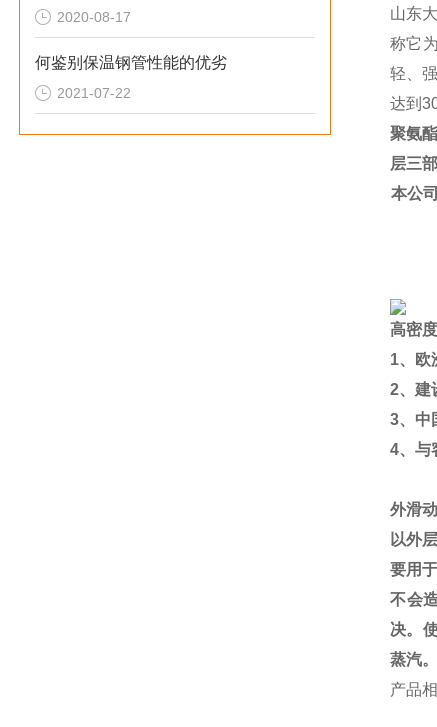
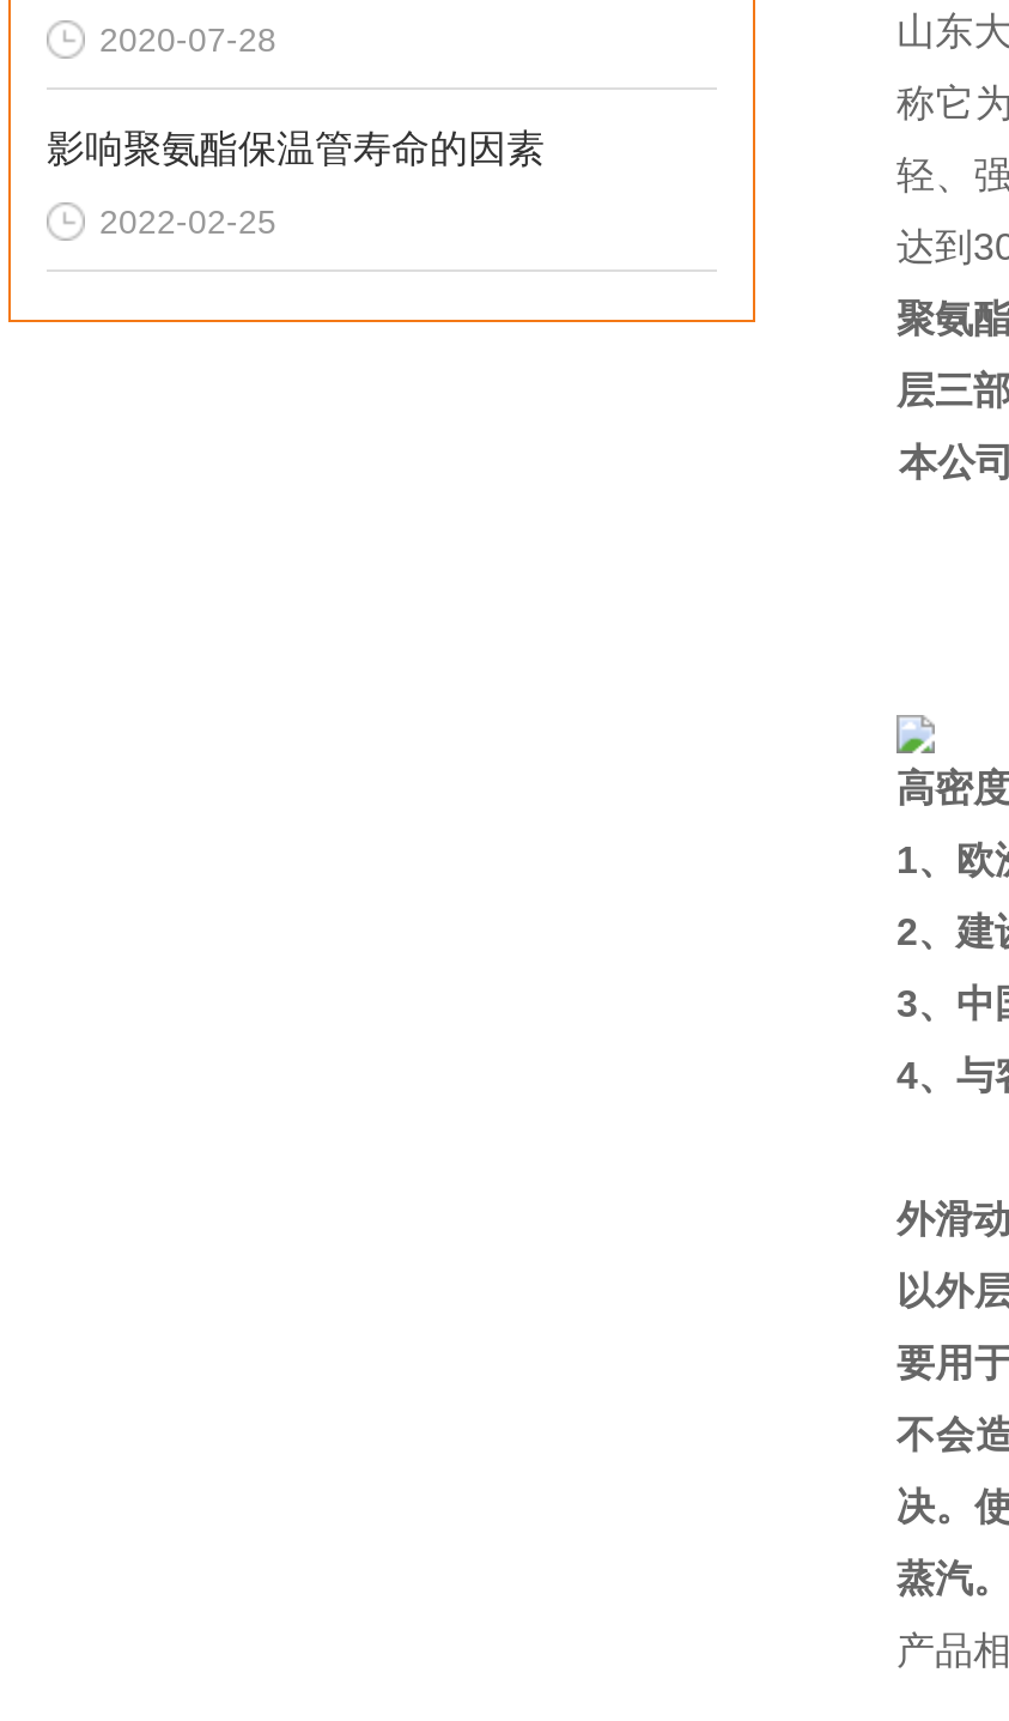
[57,9,131,25] 2020-08-17 -> [99,20,276,59] 2020-07-28
[35,54,227,71] 何鉴别保温钢管性能的优劣 -> [47,128,545,169] 影响聚氨酯保温管寿命的因素
[57,85,131,101] 2021-07-22 -> [99,202,276,241] 2022-02-25

